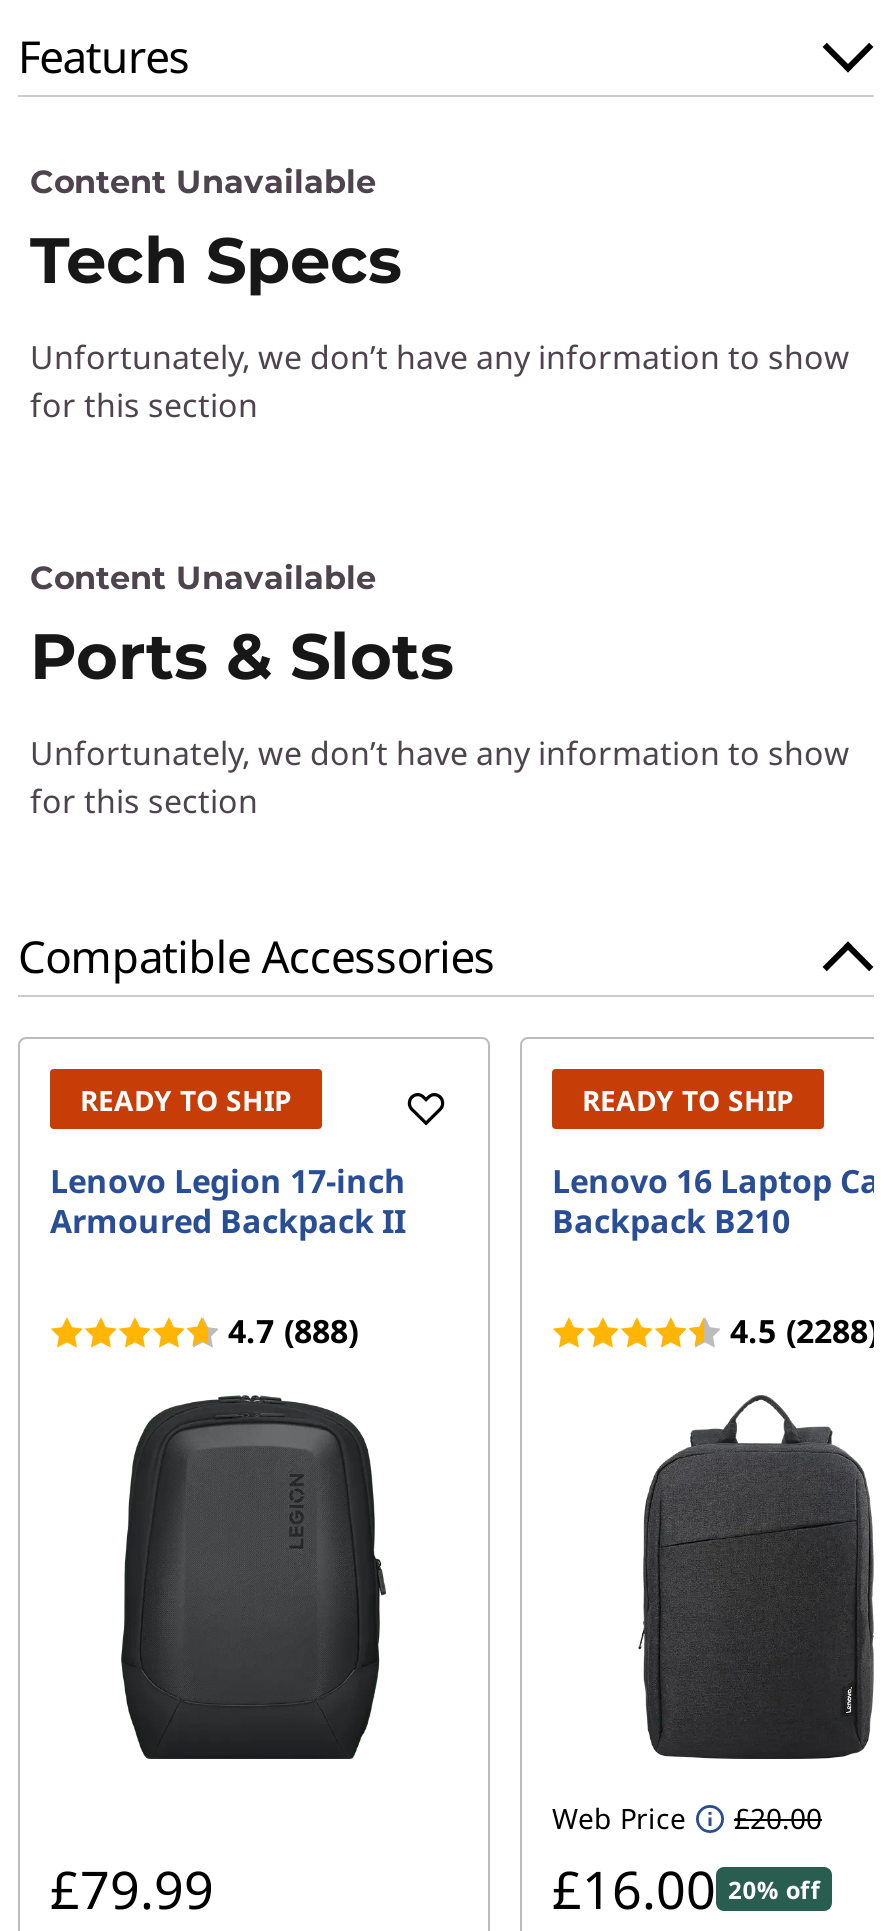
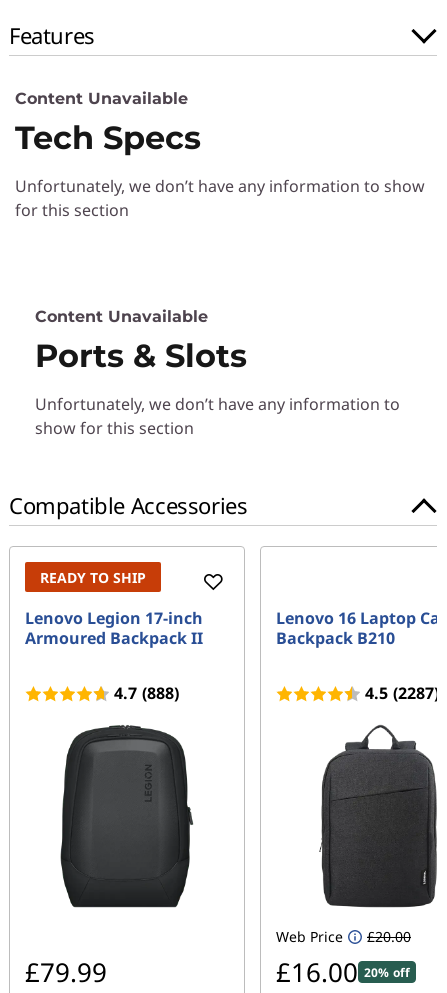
[582,1081,794,1119] READY TO SHIP -> none
[730,1308,878,1352] 4.5 (2288) -> [365,681,439,703] 4.5 (2287)

